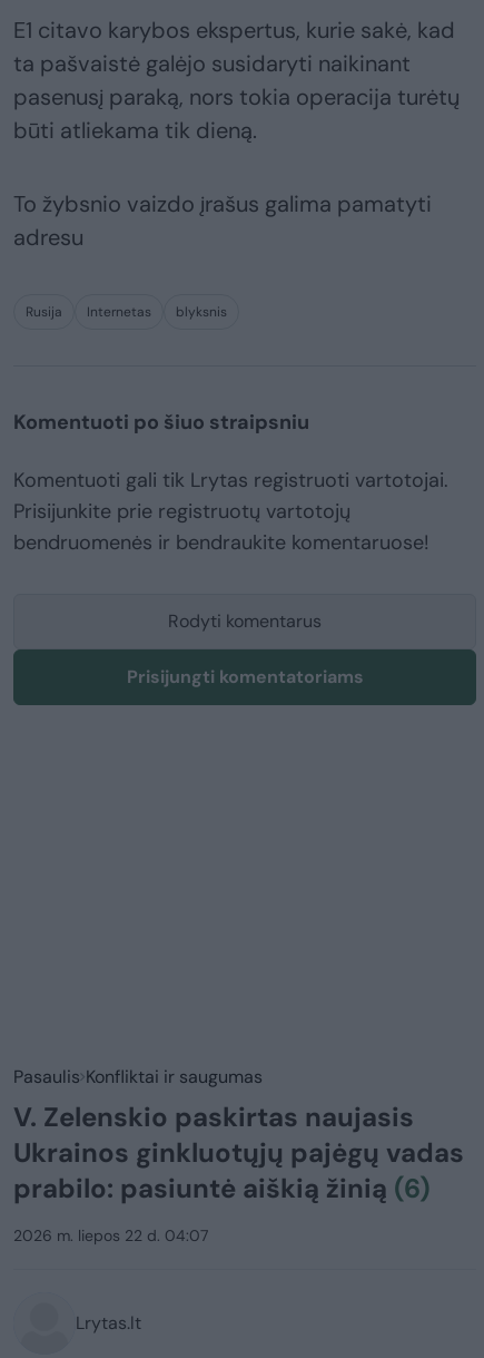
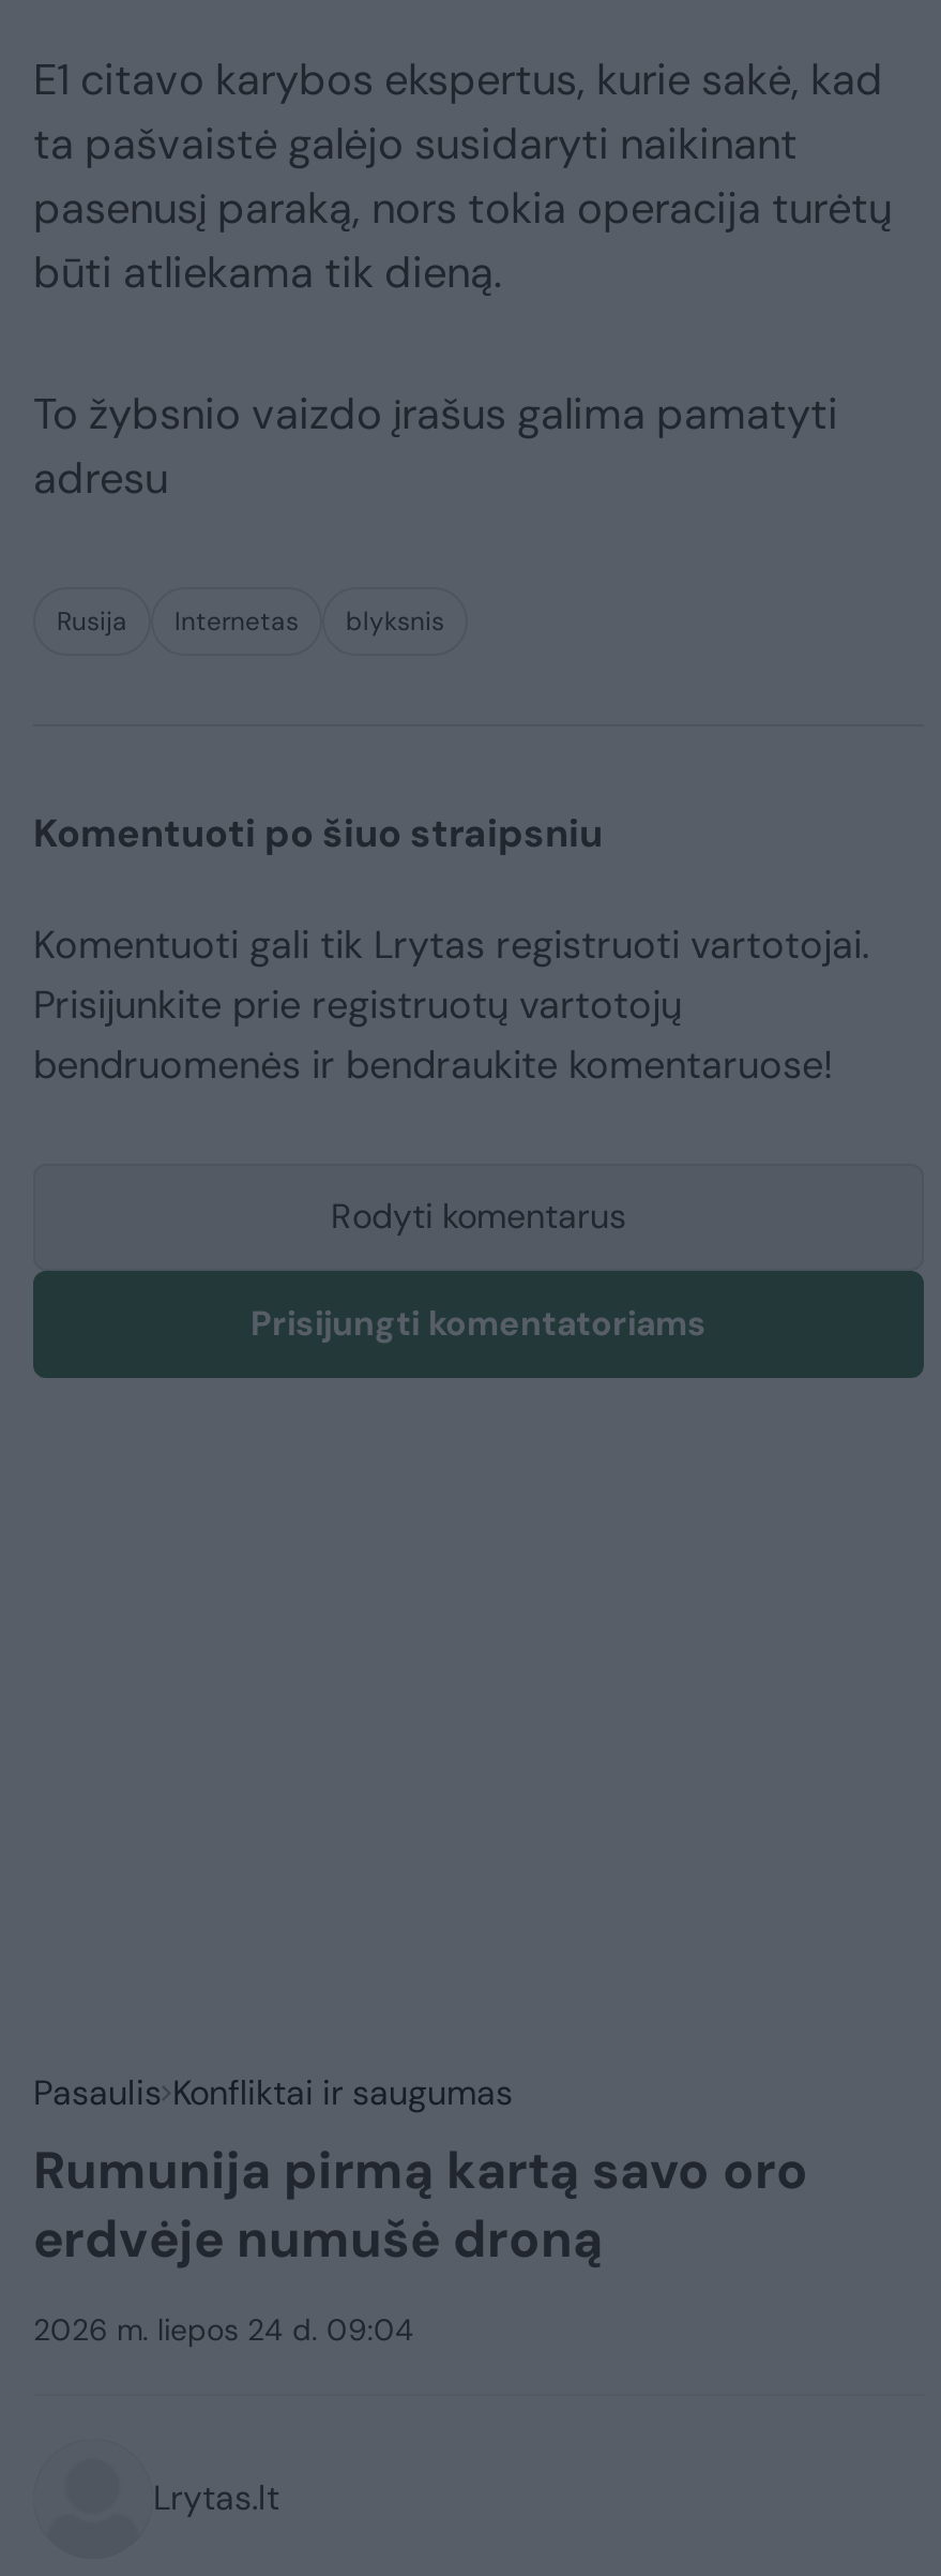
[13,1100,464,1206] V. Zelenskio paskirtas naujasis | Ukrainos ginkluotųjų pajėgų vadas | prabilo: pasiuntė aiškią žinią (6) -> [33,2137,808,2272] Rumunija pirmą kartą savo oro | erdvėje numušė droną
[13,1226,208,1246] 2026 m. liepos 22 d. 04:07 -> [33,2311,414,2349] 2026 m. liepos 24 d. 09:04

